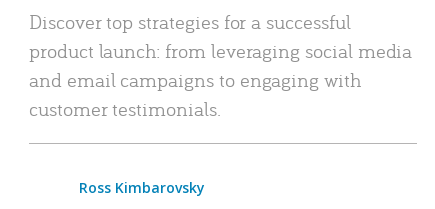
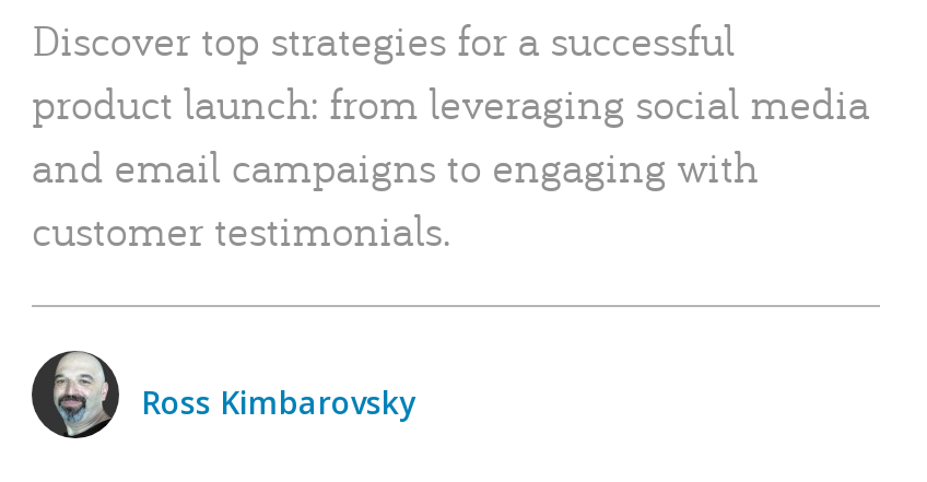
none -> [30,349,121,440] [image]

